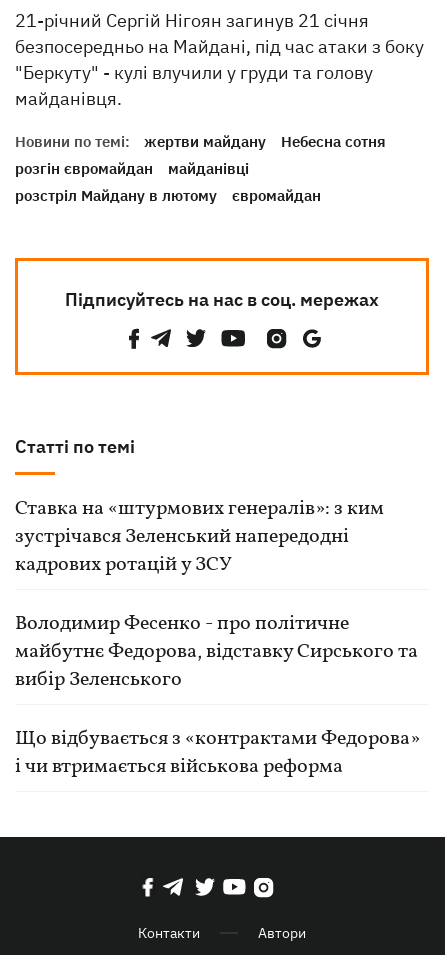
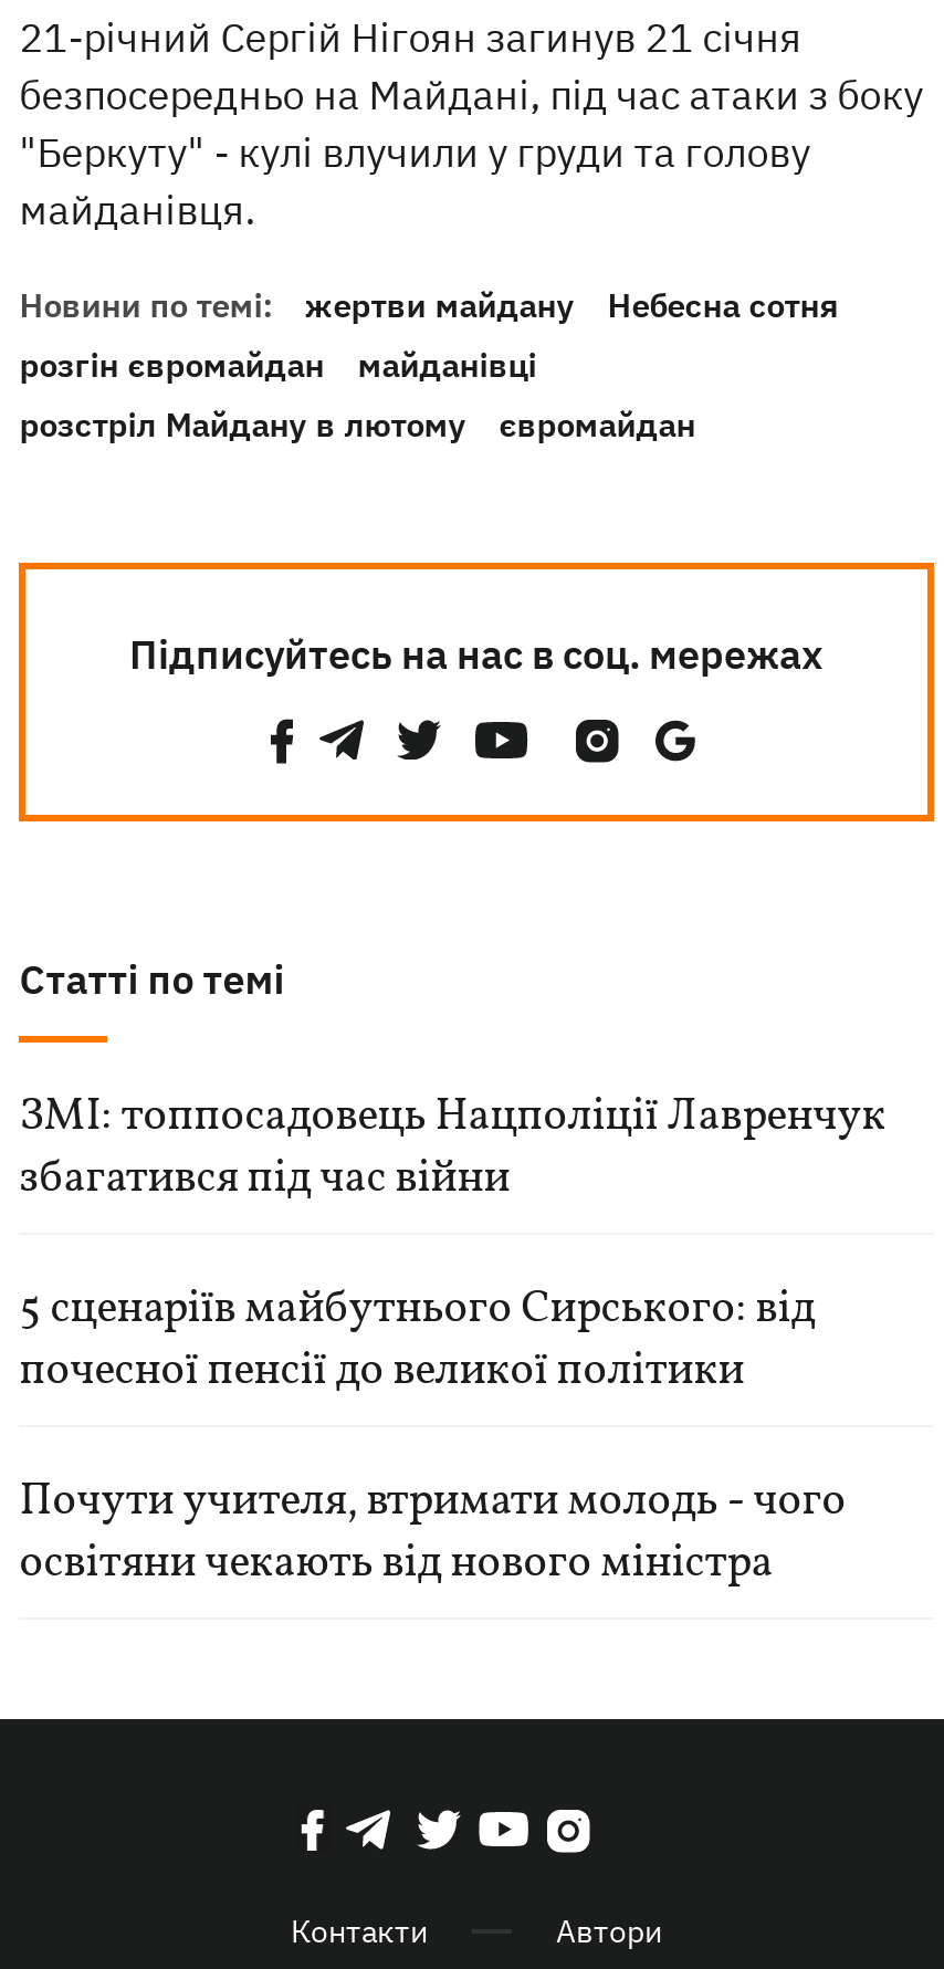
[15,495,384,579] Ставка на «штурмових генералів»: з ким | зустрічався Зеленський напередодні | кадрових ротацій у ЗСУ -> [19,1087,886,1211] ЗМІ: топпосадовець Нацполіції Лавренчук | збагатився під час війни
[15,610,418,694] Володимир Фесенко - про політичне | майбутнє Федорова, відставку Сирського та | вибір Зеленського -> [19,1279,815,1403] 5 сценаріїв майбутнього Сирського: від | почесної пенсії до великої політики
[15,725,420,781] Що відбувається з «контрактами Федорова» | і чи втримається військова реформа -> [19,1471,846,1595] Почути учителя, втримати молодь - чого | освітяни чекають від нового міністра

